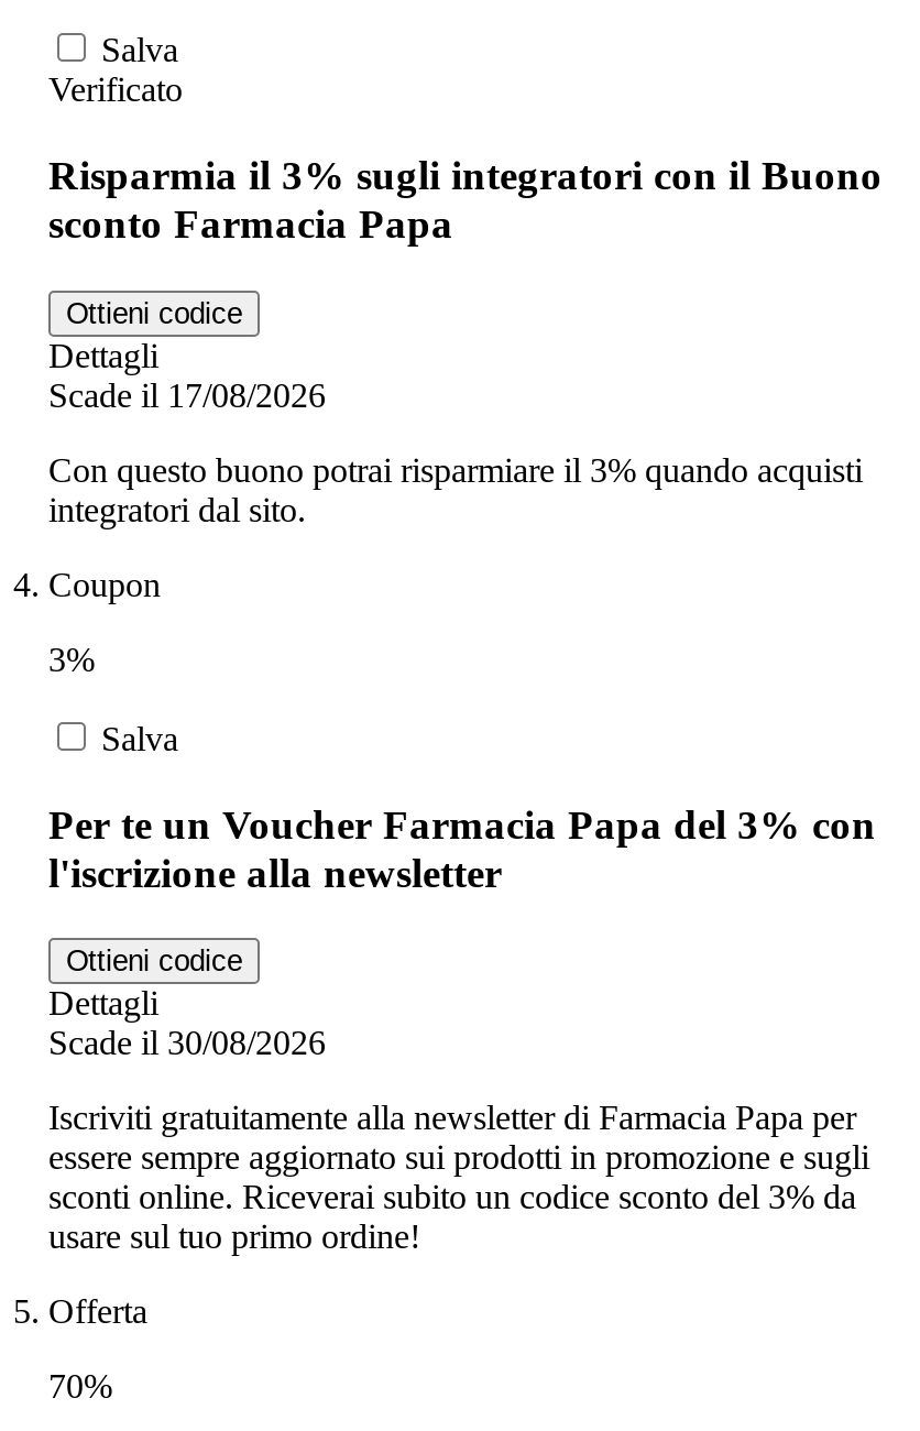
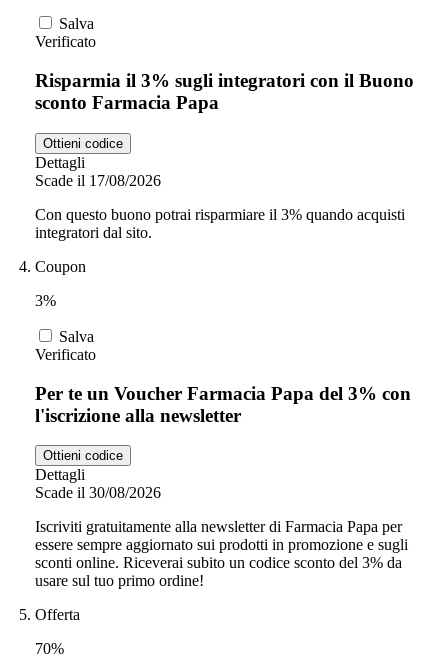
none -> [35,346,96,363] Verificato

